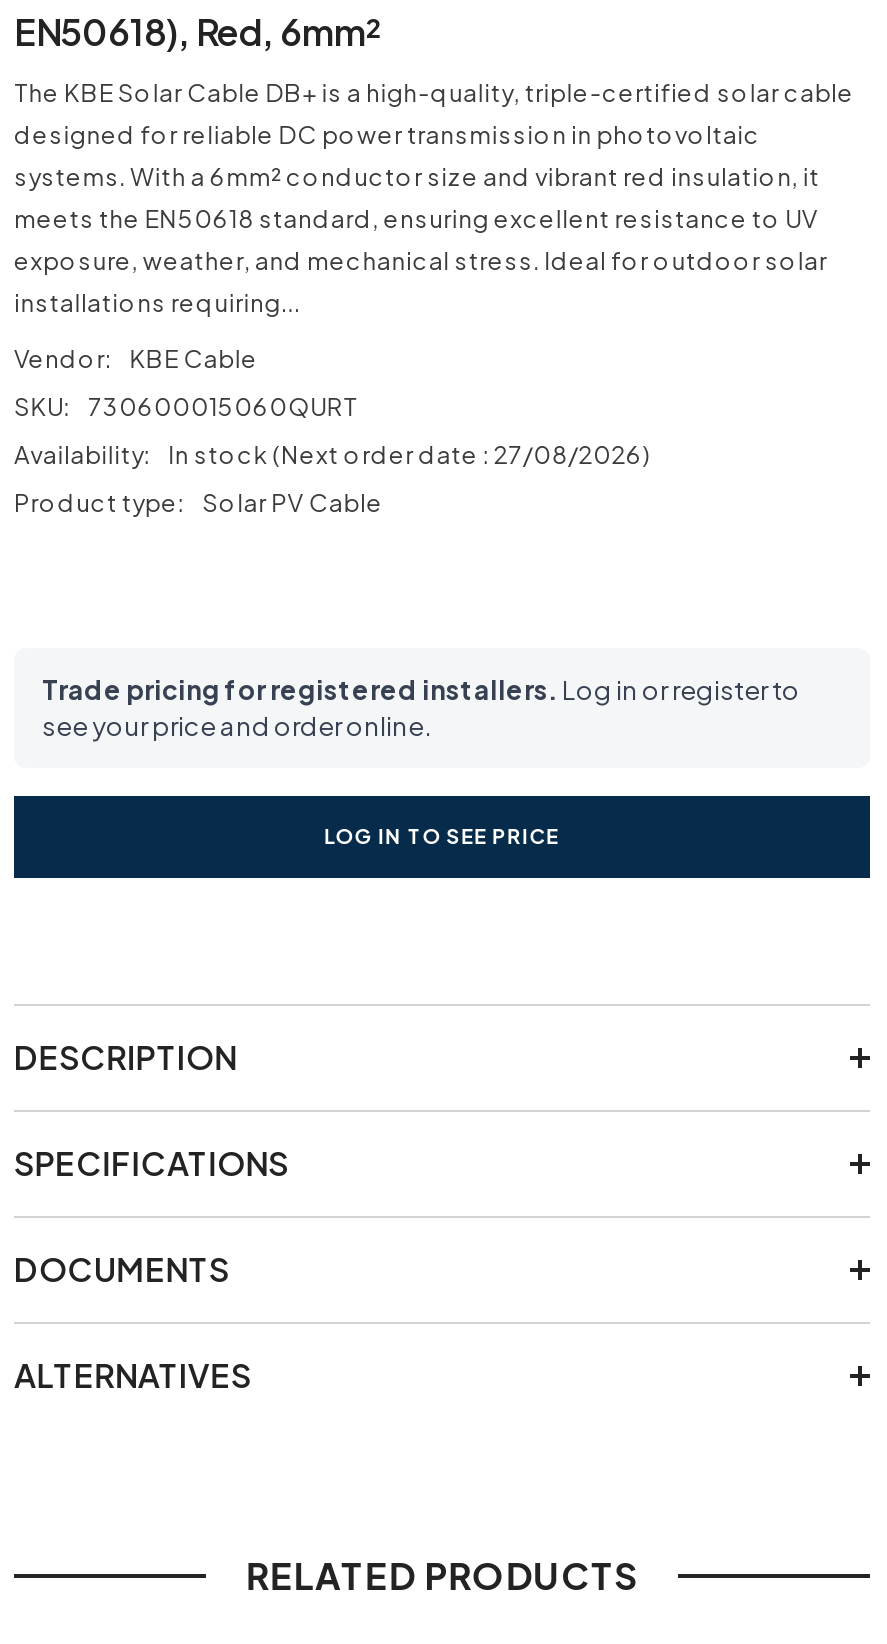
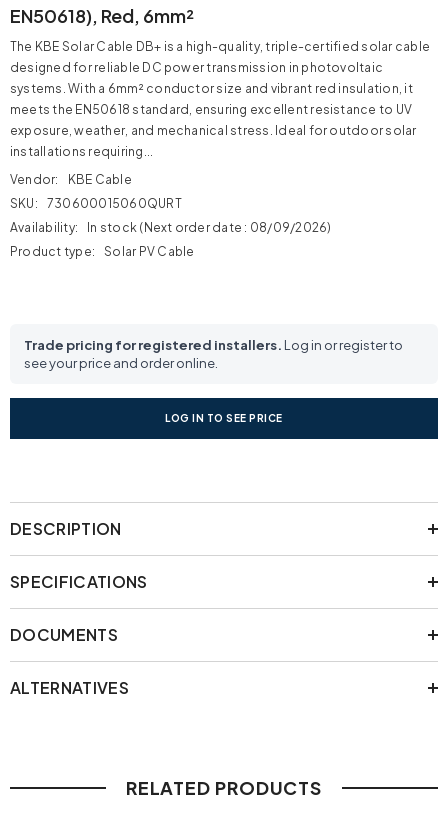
[14,440,651,470] Availability: In stock (Next order date : 27/08/2026) -> [10,220,331,235] Availability: In stock (Next order date : 08/09/2026)

